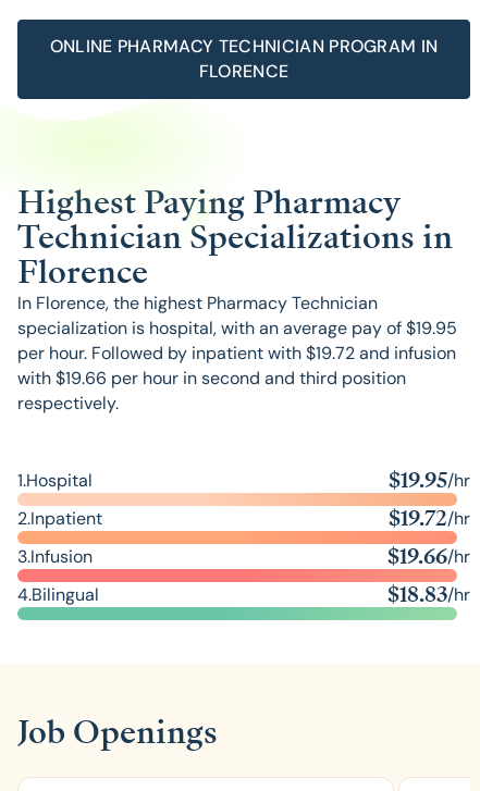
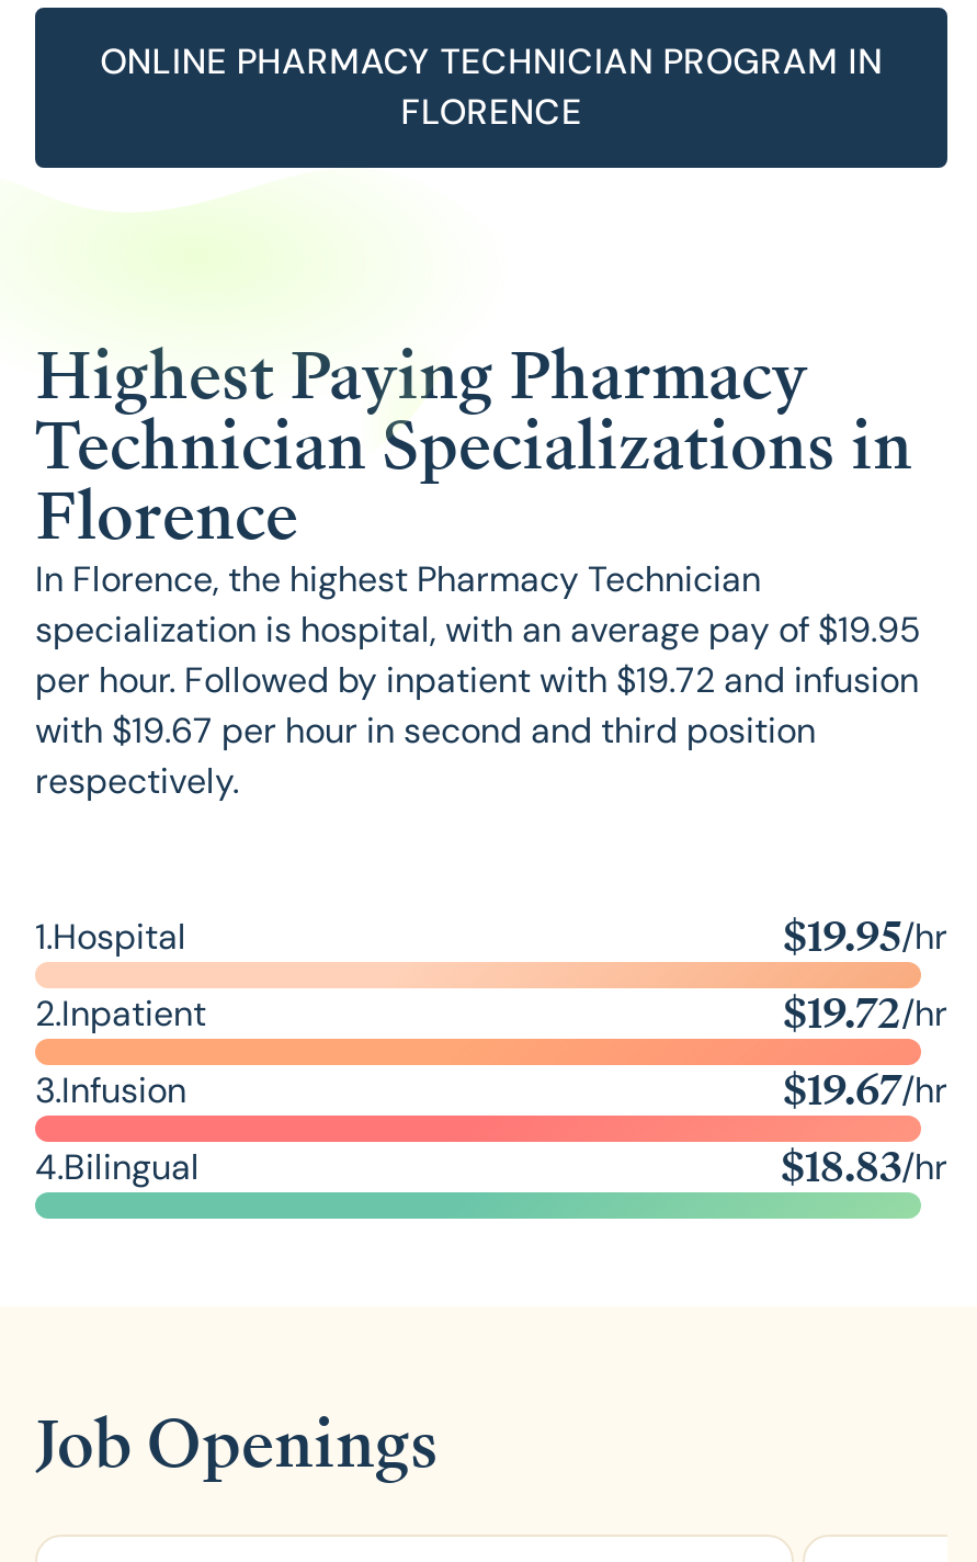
[17,366,406,389] with $19.66 per hour in second and third position -> [35,707,816,753] with $19.67 per hour in second and third position
[387,541,470,571] $19.66/hr -> [783,1060,947,1119] $19.67/hr

